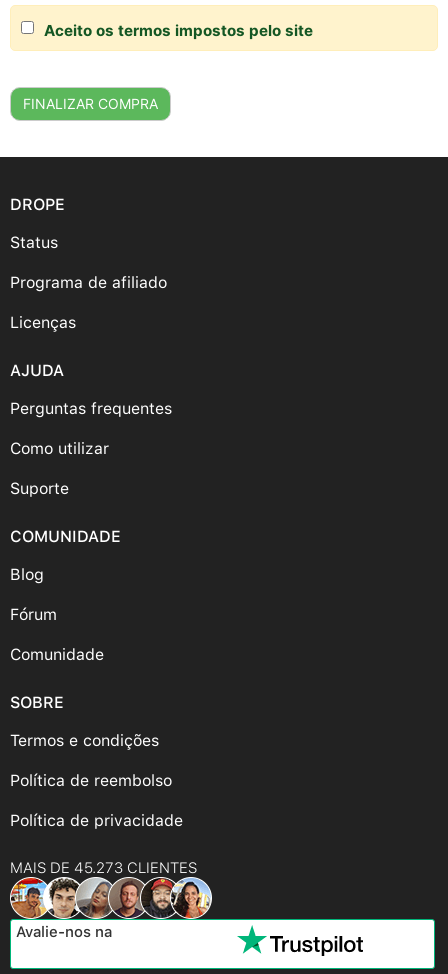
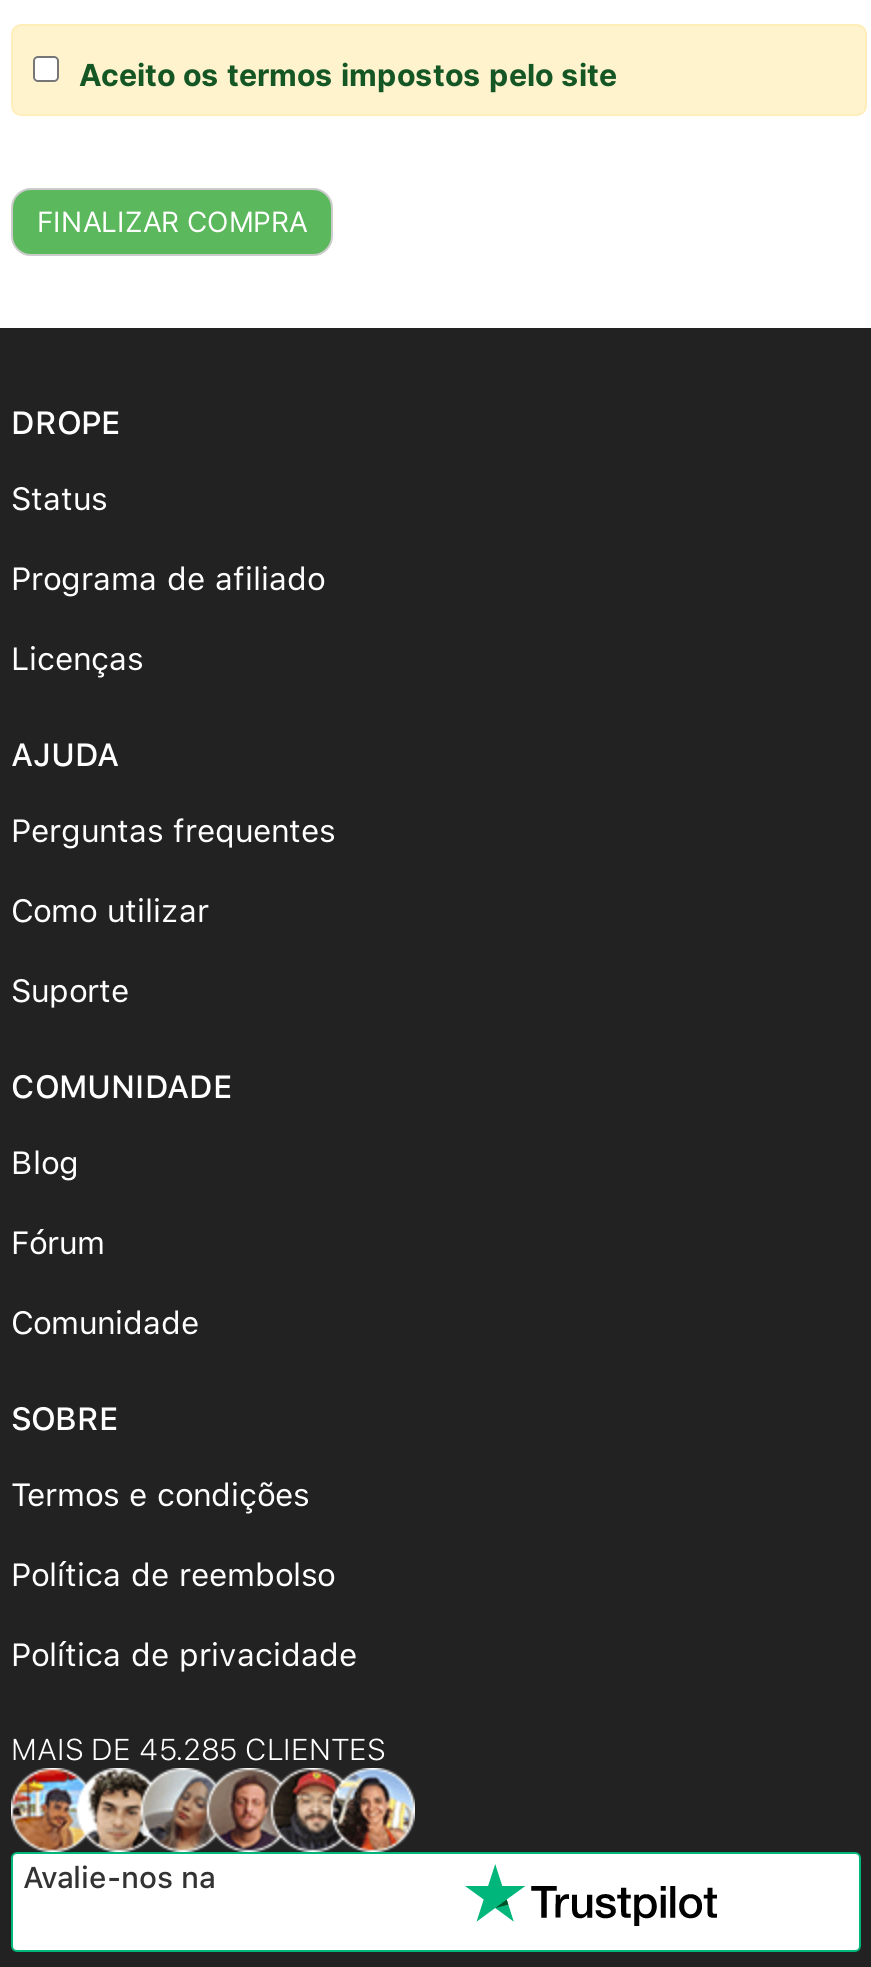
[10,859,197,877] MAIS DE 45.273 CLIENTES -> [11,1732,385,1768] MAIS DE 45.285 CLIENTES

